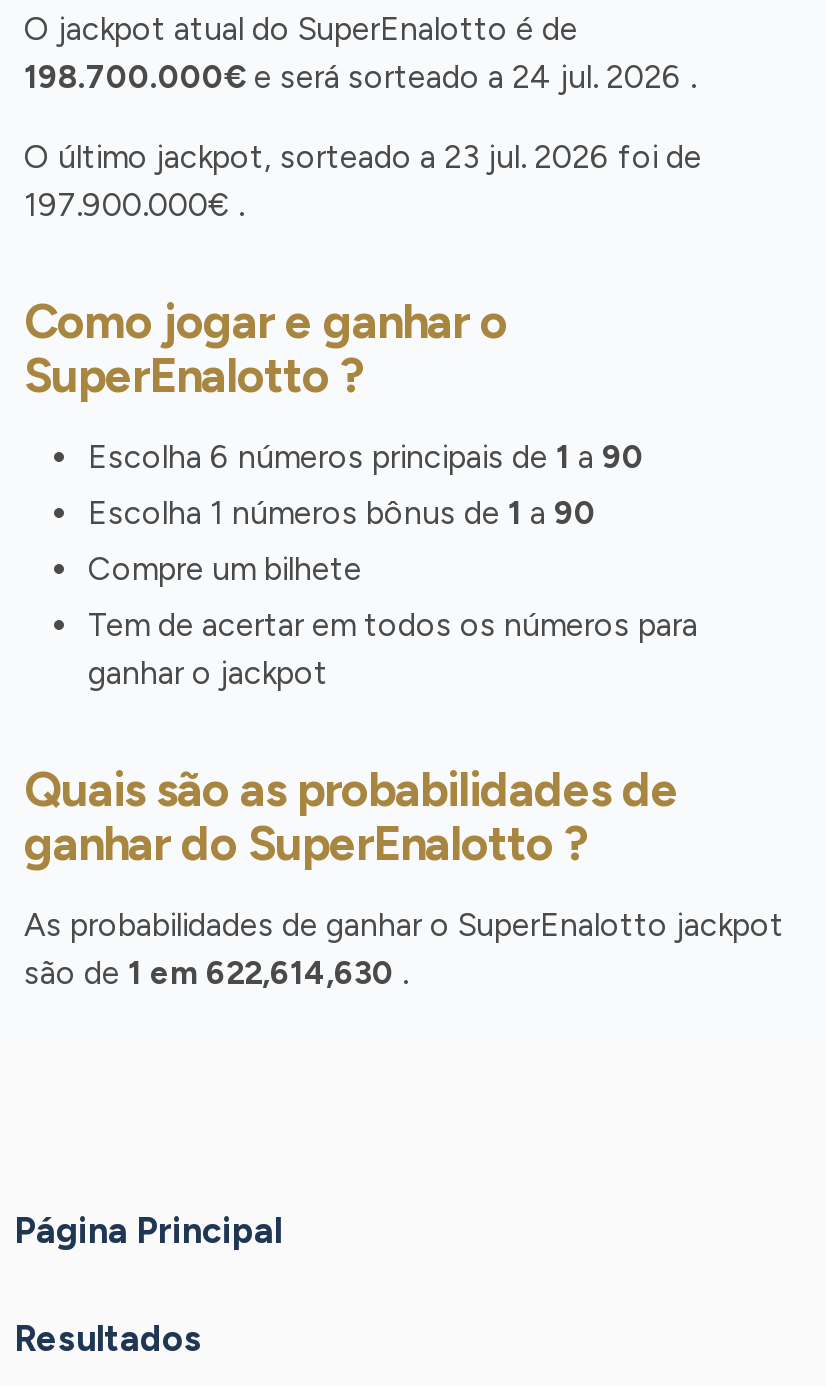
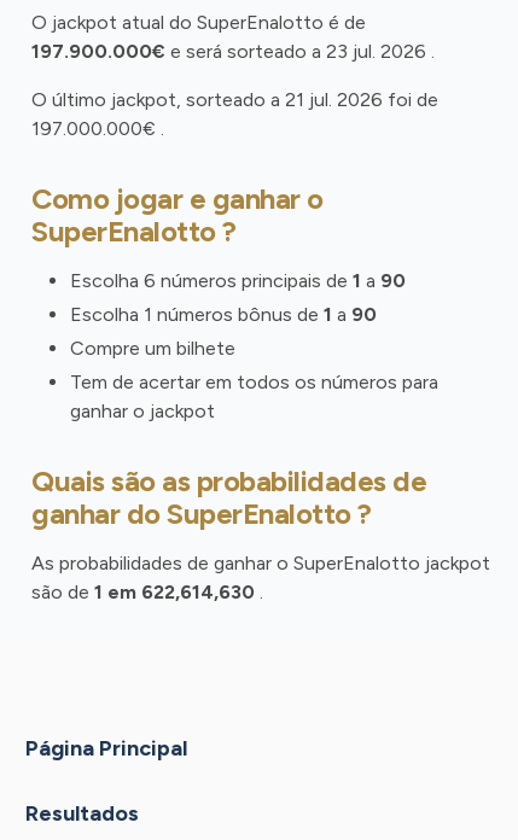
[24,57,696,95] 198.700.000€e será sorteado a 24 jul. 2026 . -> [31,39,435,62] 197.900.000€e será sorteado a 23 jul. 2026 .
[24,137,702,175] O último jackpot, sorteado a 23 jul. 2026 foi de -> [31,88,438,111] O último jackpot, sorteado a 21 jul. 2026 foi de
[24,185,244,223] 197.900.000€ . -> [31,117,164,140] 197.000.000€ .

